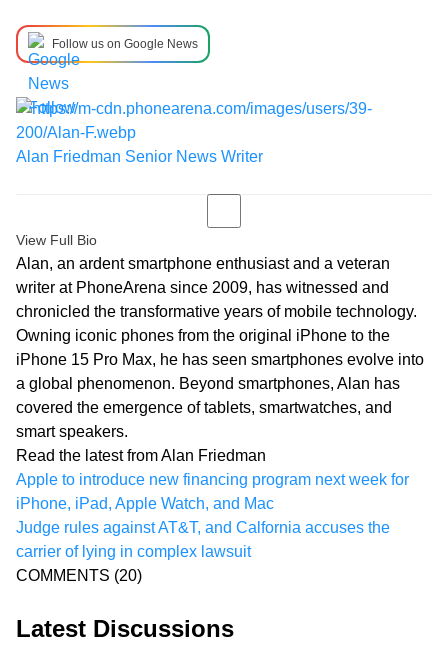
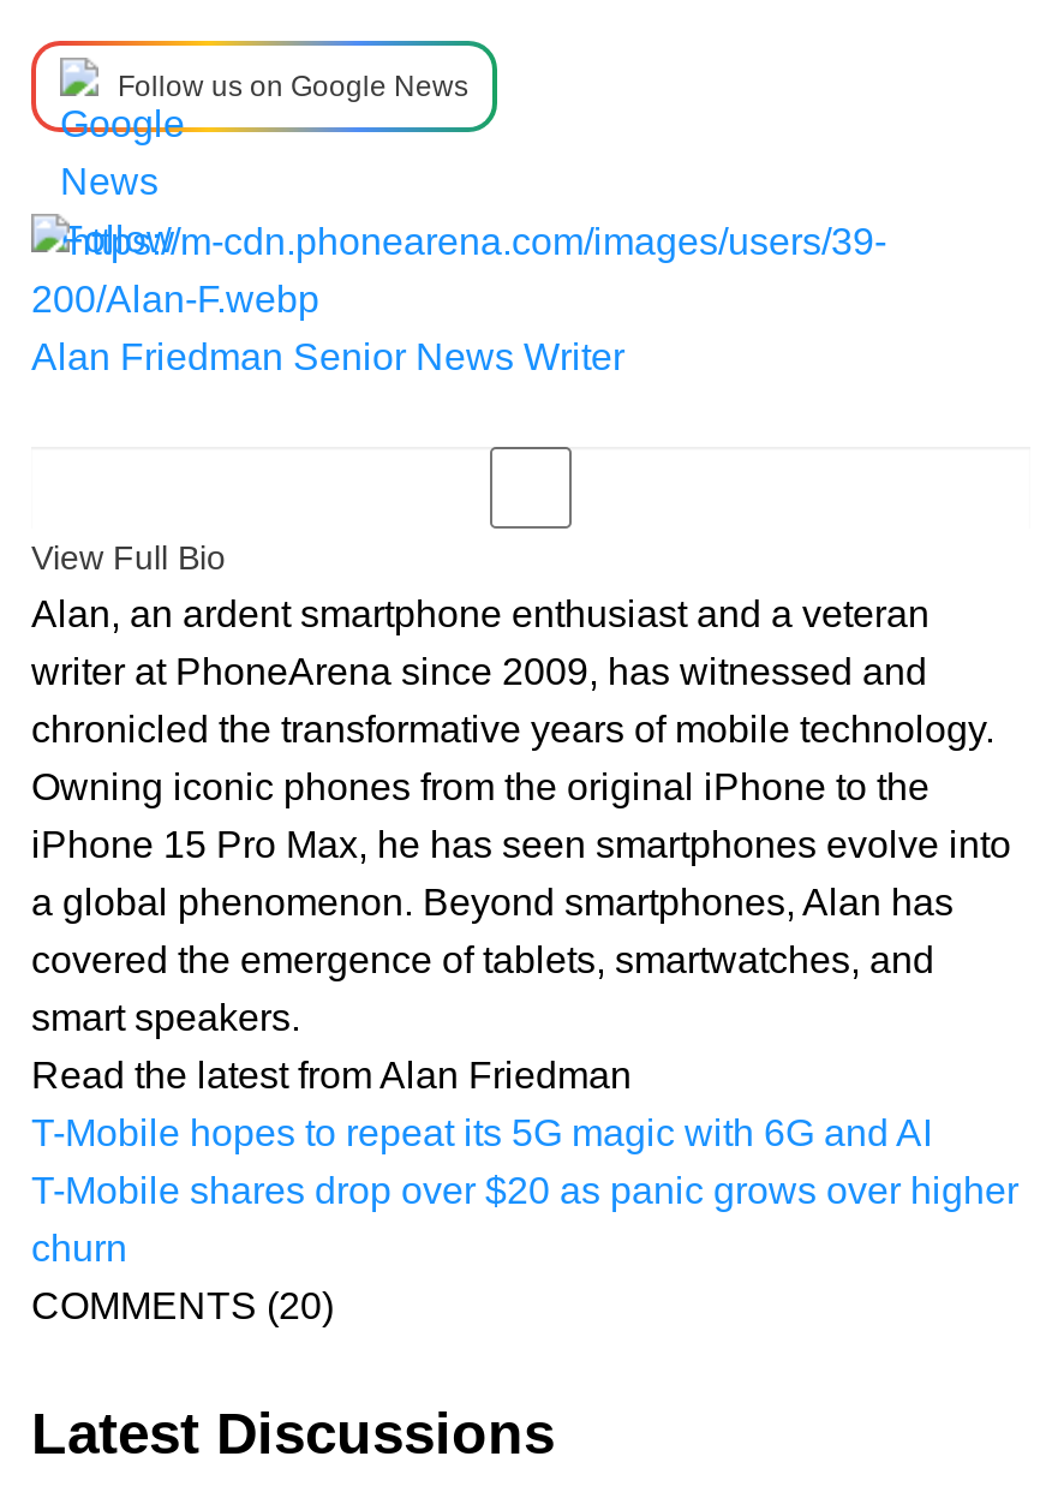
[16,471,409,560] Apple to introduce new financing program next week for | iPhone, iPad, Apple Watch, and Mac | Judge rules against AT&T, and Calfornia accuses the | carrier of lying in complex lawsuit -> [31,1112,1018,1268] T-Mobile hopes to repeat its 5G magic with 6G and AI | T-Mobile shares drop over $20 as panic grows over higher | churn

